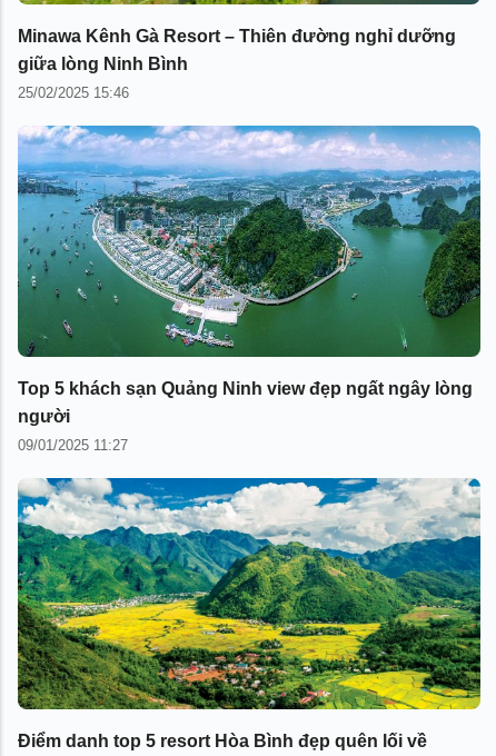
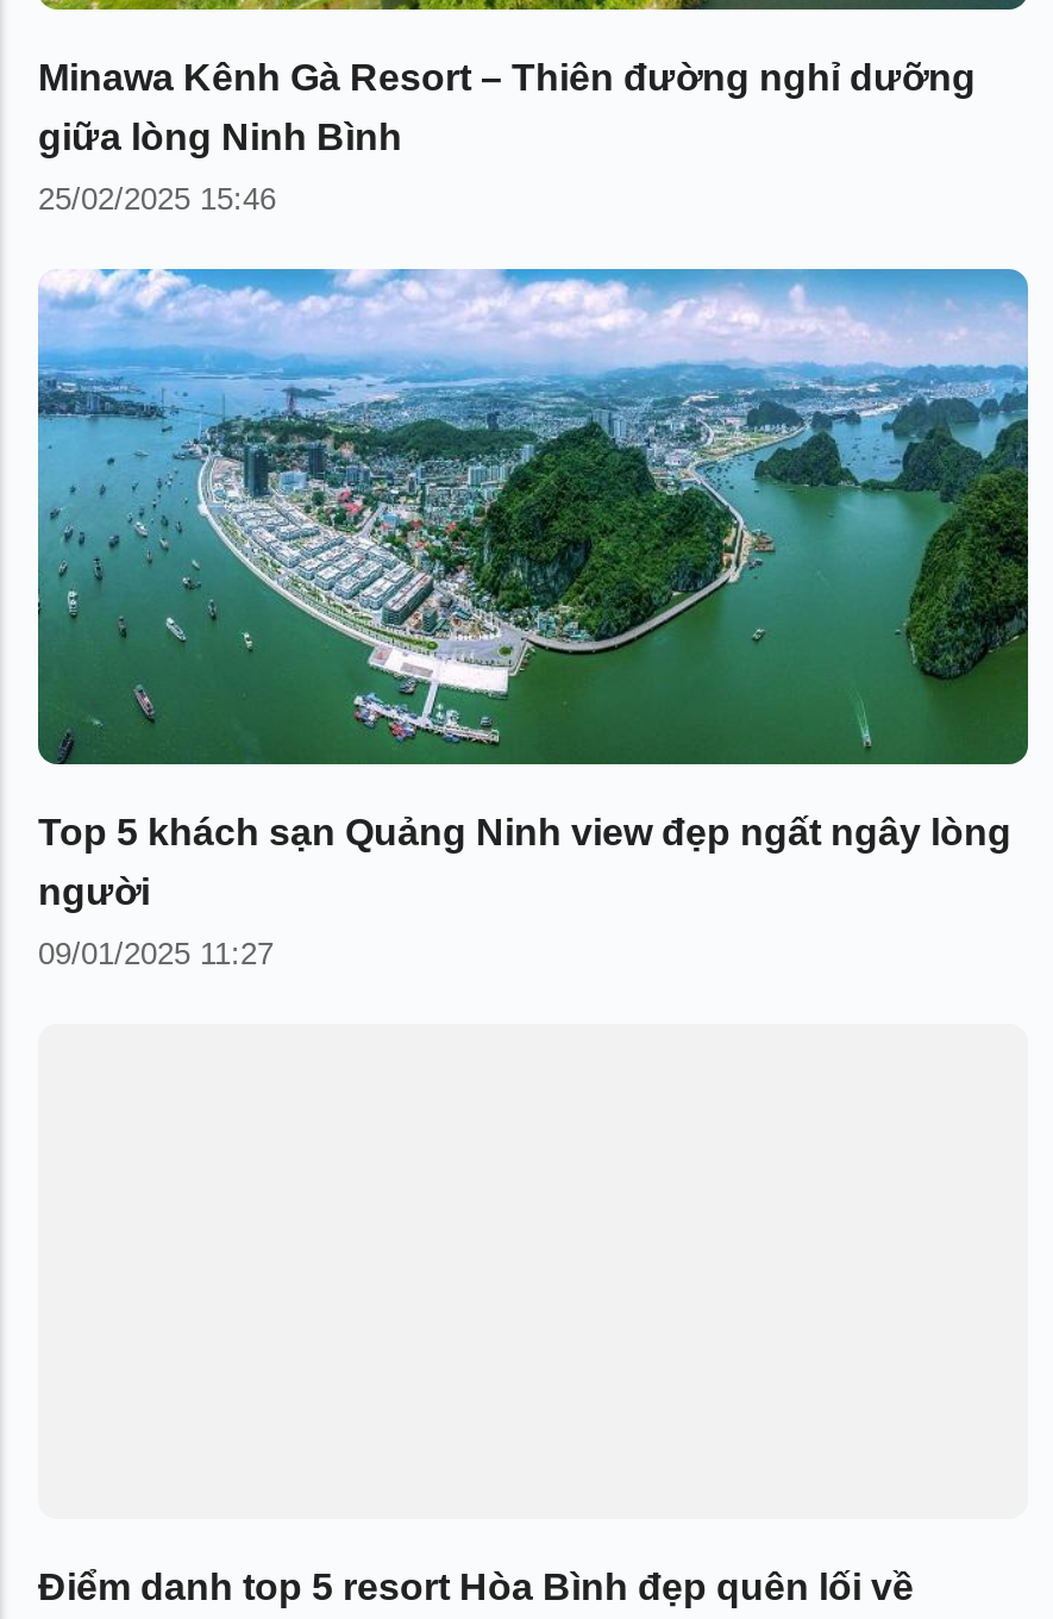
[17,477,482,710] [image] -> none

